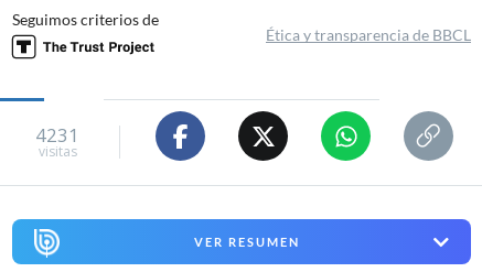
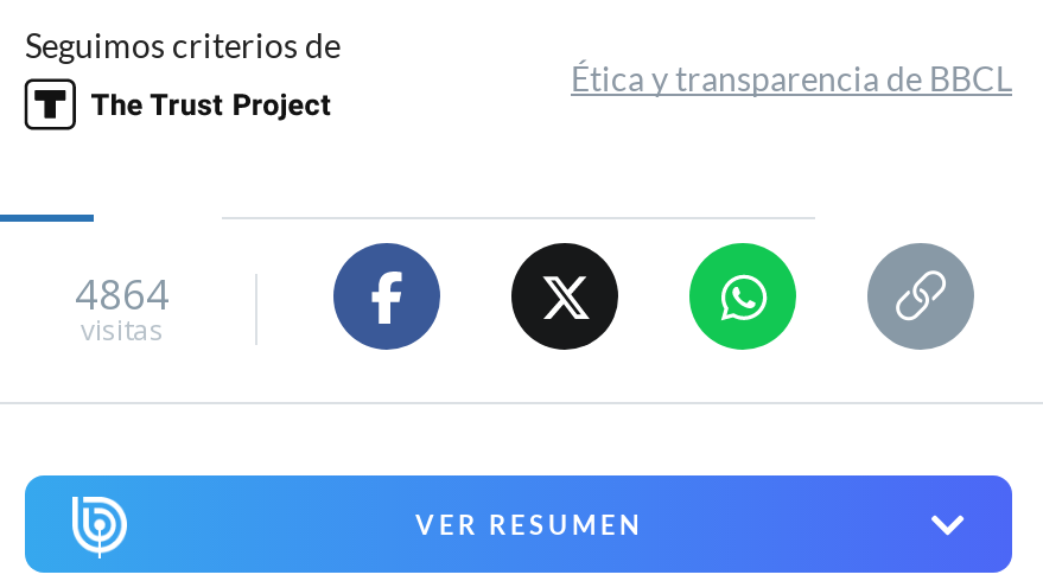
[35,122,79,148] 4231 -> [75,267,170,321] 4864

